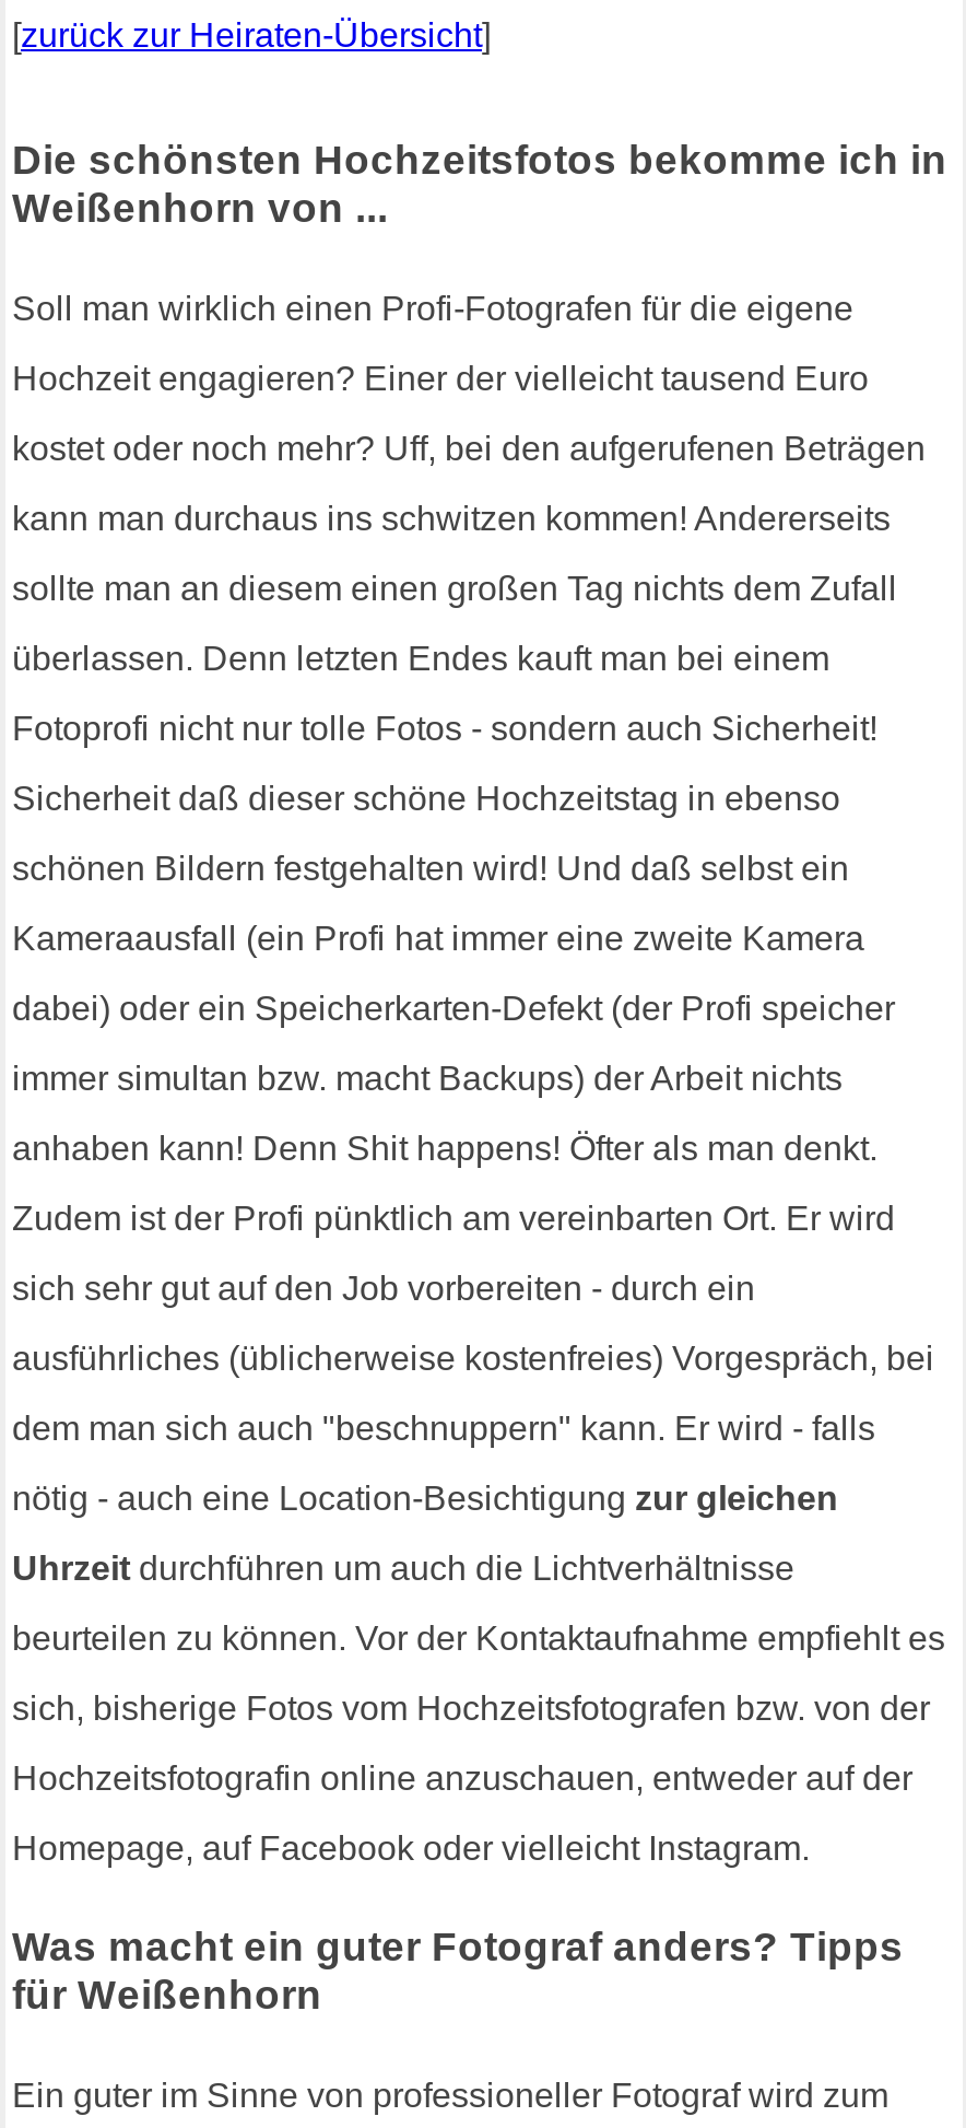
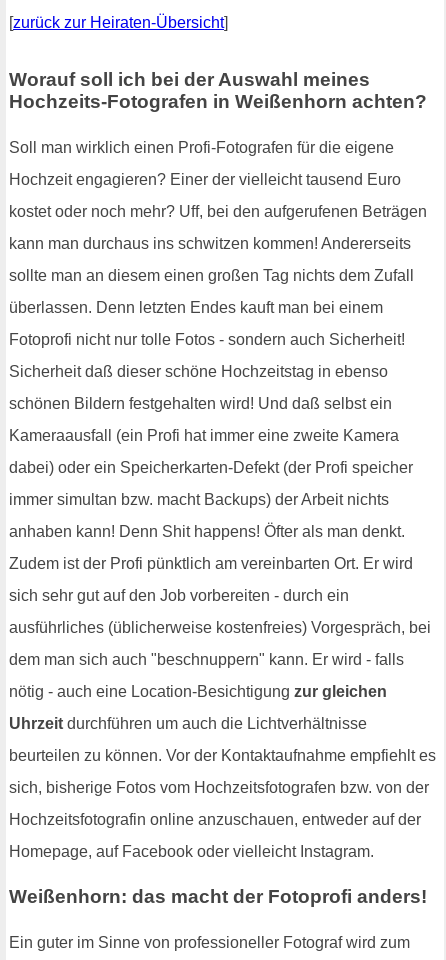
[12,136,947,231] Die schönsten Hochzeitsfotos bekomme ich in | Weißenhorn von ... -> [9,69,427,112] Worauf soll ich bei der Auswahl meines | Hochzeits-Fotografen in Weißenhorn achten?
[12,1924,904,2018] Was macht ein guter Fotograf anders? Tipps | für Weißenhorn -> [9,886,427,907] Weißenhorn: das macht der Fotoprofi anders!

